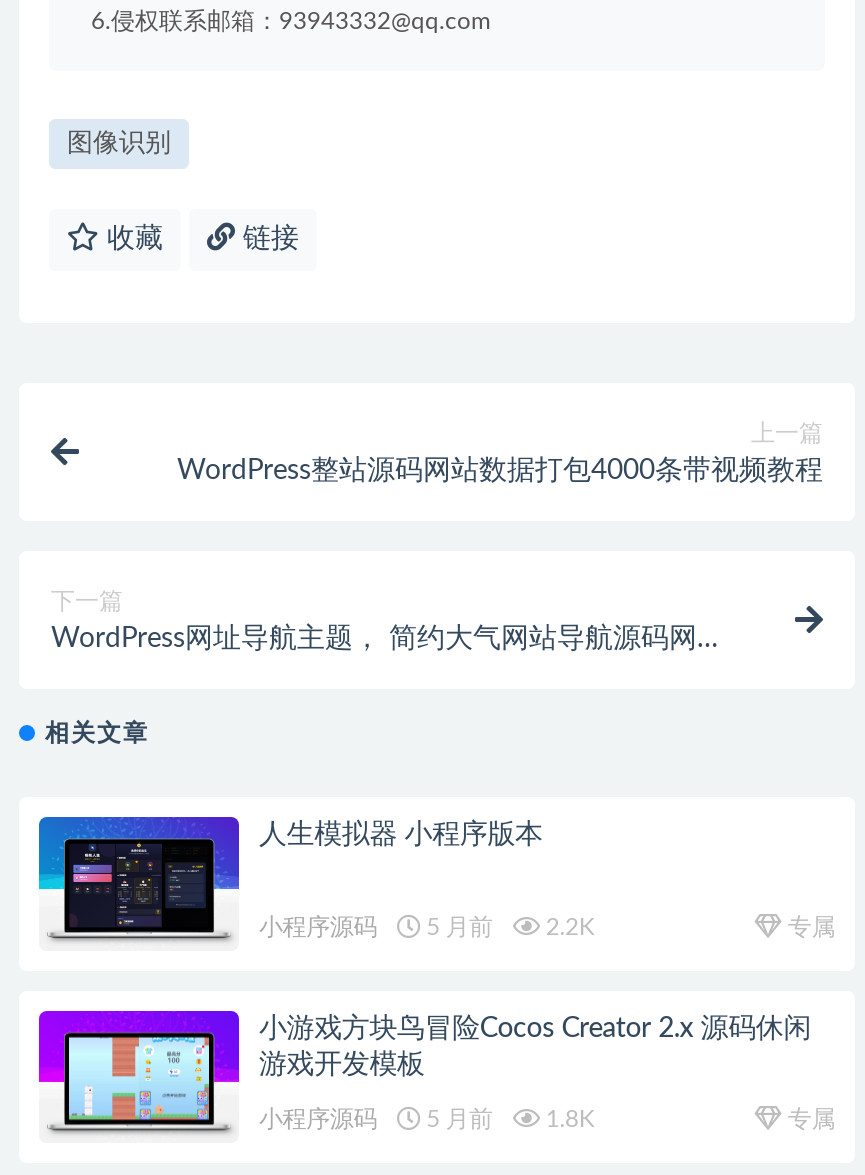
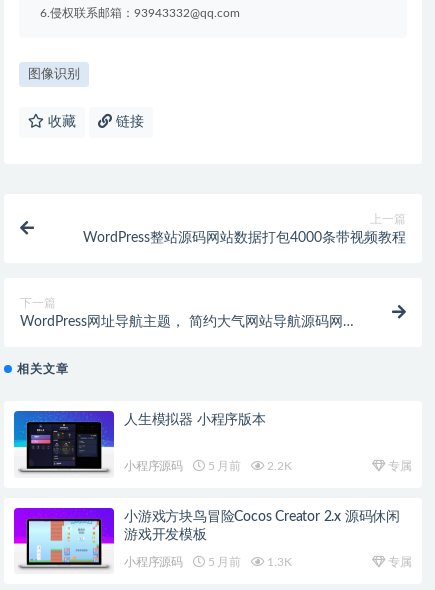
[259,1108,594,1132] 小程序源码 5 月前 1.8K -> [124,556,292,568] 小程序源码 5 月前 1.3K

